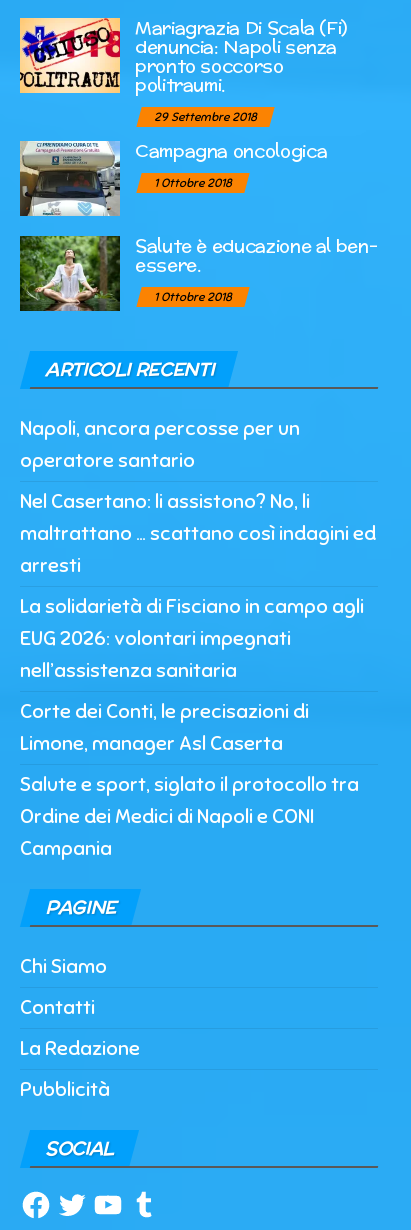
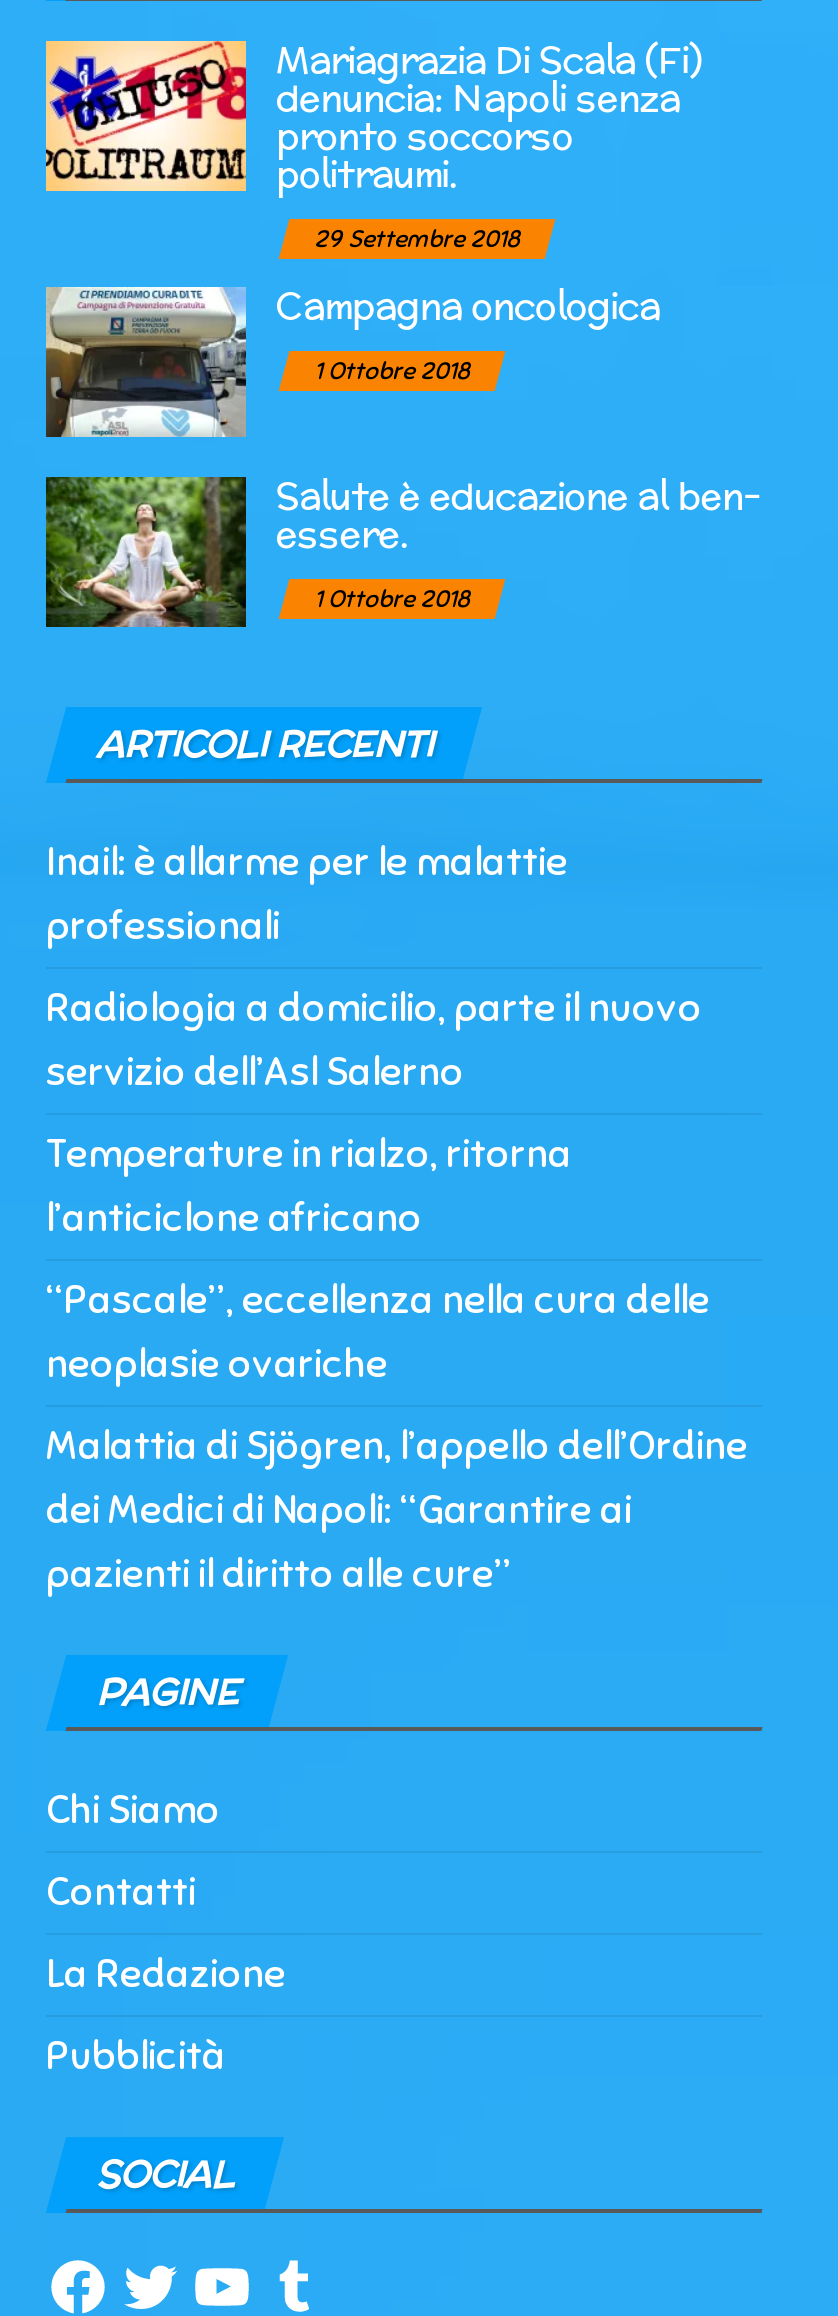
[20,416,300,473] Napoli, ancora percosse per un | operatore santario -> [46,836,568,950] Inail: è allarme per le malattie | professionali
[20,489,376,578] Nel Casertano: li assistono? No, li | maltrattano … scattano così indagini ed | arresti -> [46,982,702,1096] Radiologia a domicilio, parte il nuovo | servizio dell’Asl Salerno
[20,594,364,683] La solidarietà di Fisciano in campo agli | EUG 2026: volontari impegnati | nell’assistenza sanitaria -> [46,1128,572,1242] Temperature in rialzo, ritorna | l’anticiclone africano
[20,699,309,756] Corte dei Conti, le precisazioni di | Limone, manager Asl Caserta -> [46,1274,710,1388] “Pascale”, eccellenza nella cura delle | neoplasie ovariche
[20,772,359,861] Salute e sport, siglato il protocollo tra | Ordine dei Medici di Napoli e CONI | Campania -> [46,1420,748,1598] Malattia di Sjögren, l’appello dell’Ordine | dei Medici di Napoli: “Garantire ai | pazienti il diritto alle cure”

